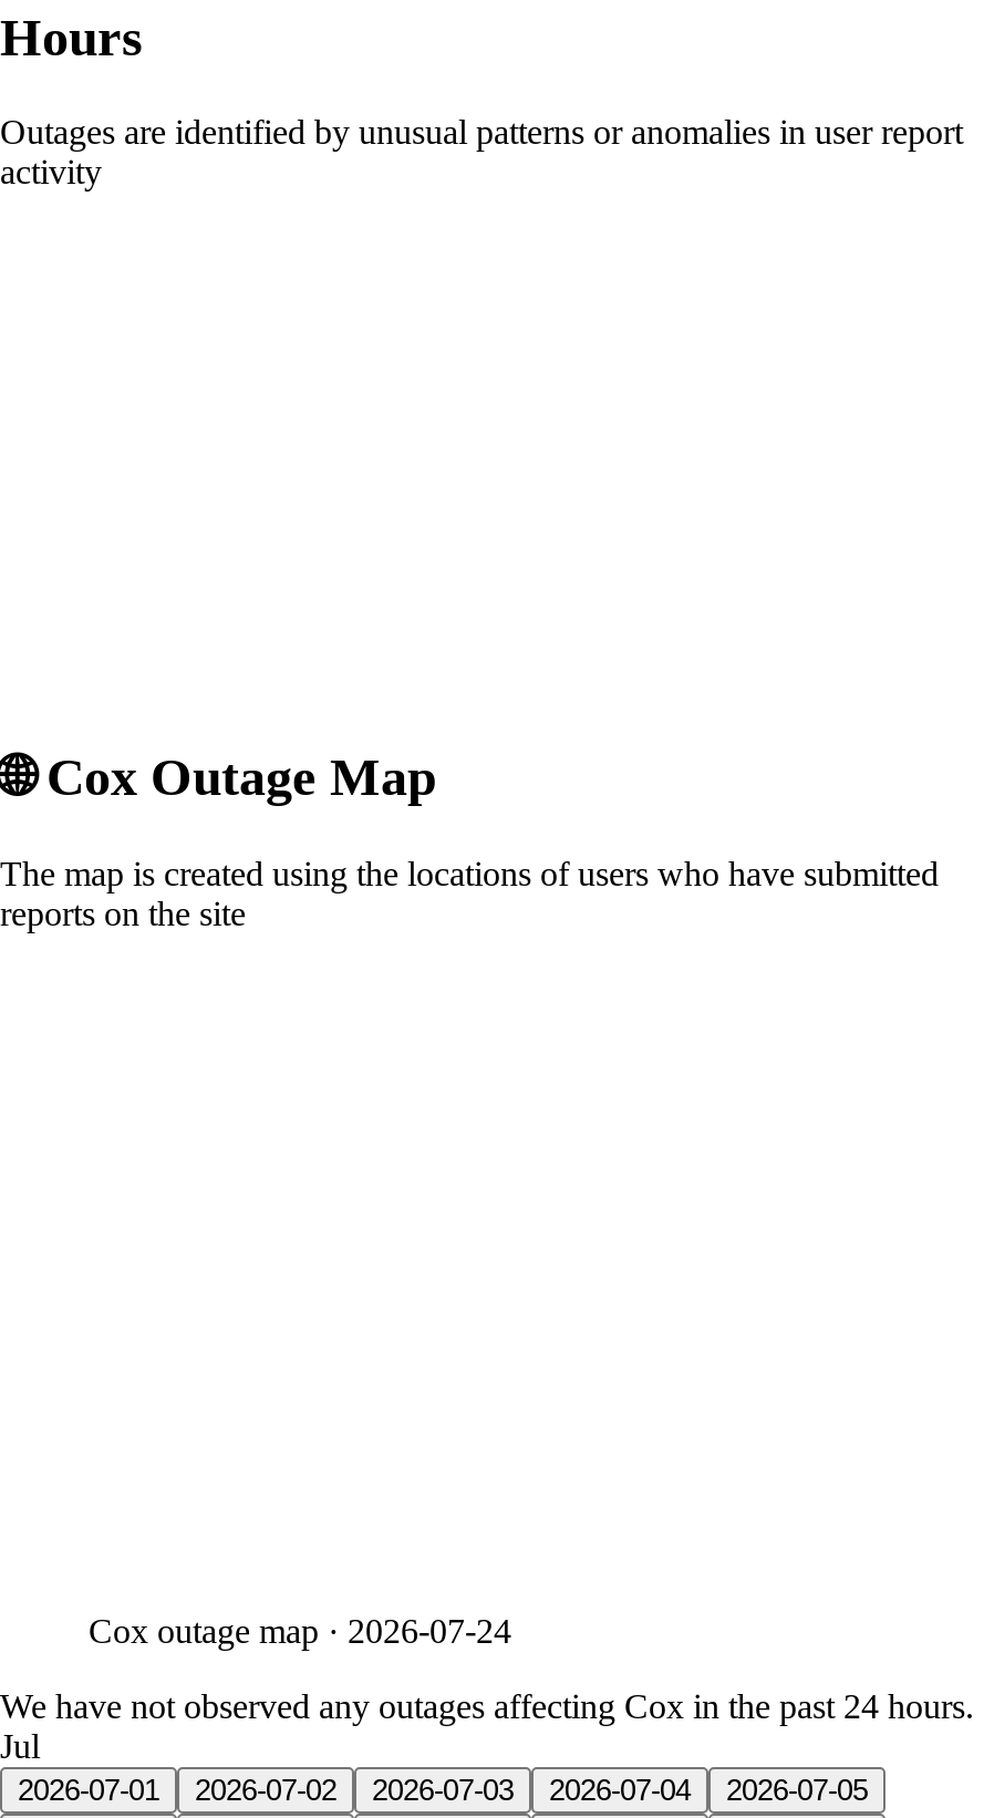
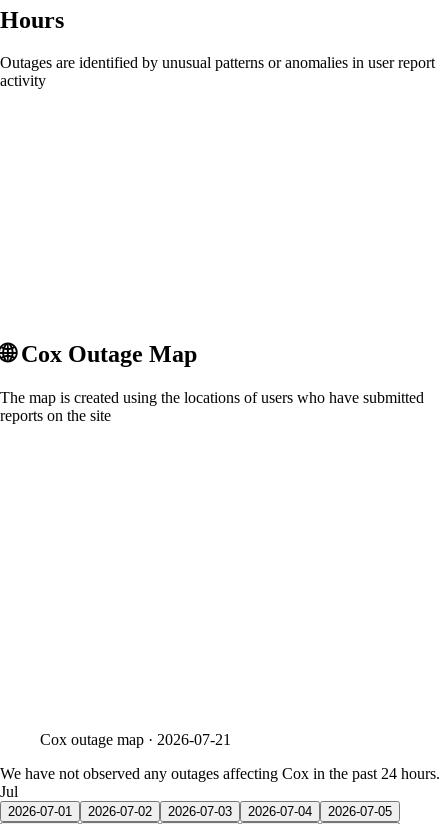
[89,1612,511,1649] Cox outage map · 2026-07-24 -> [40,731,231,748] Cox outage map · 2026-07-21

